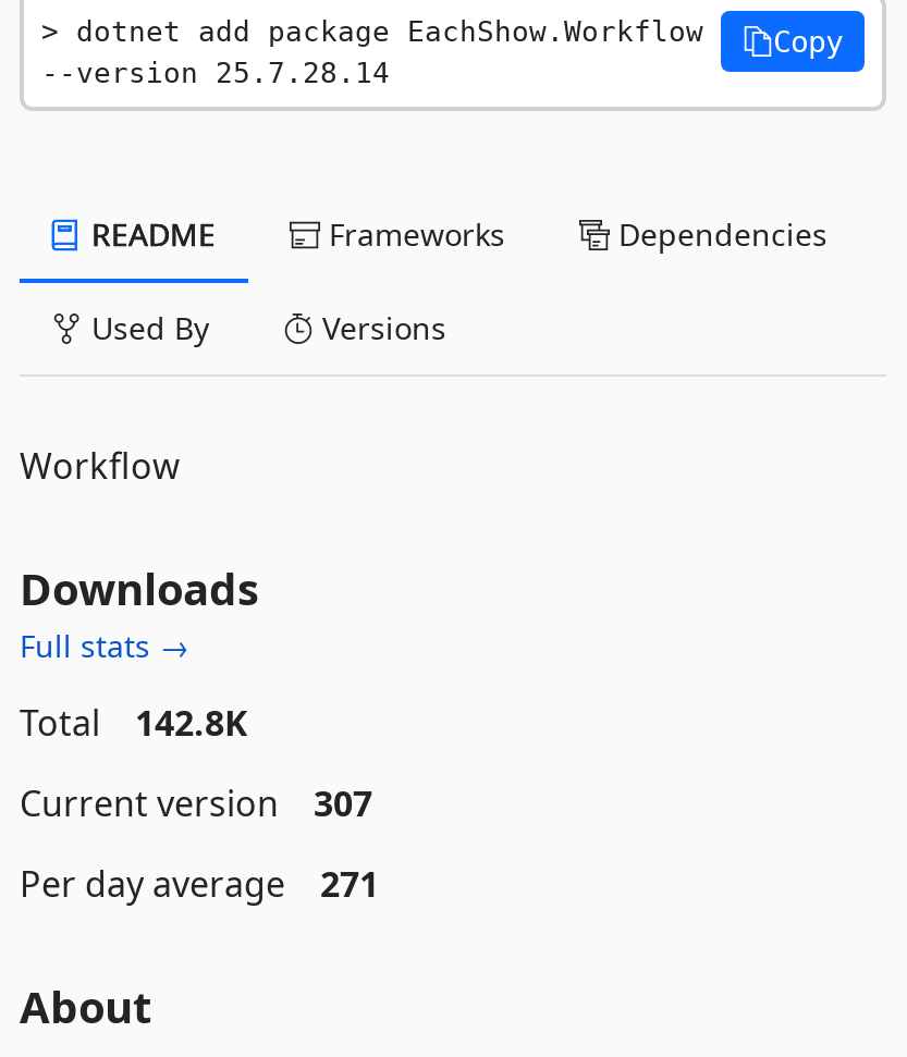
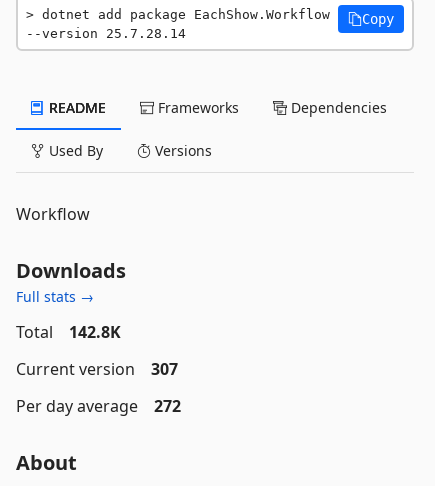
[20,860,379,908] Per day average 271 -> [16,395,181,417] Per day average 272

